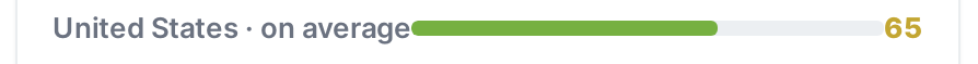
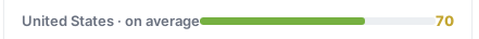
[884,10,923,44] 65 -> [436,12,454,29] 70

